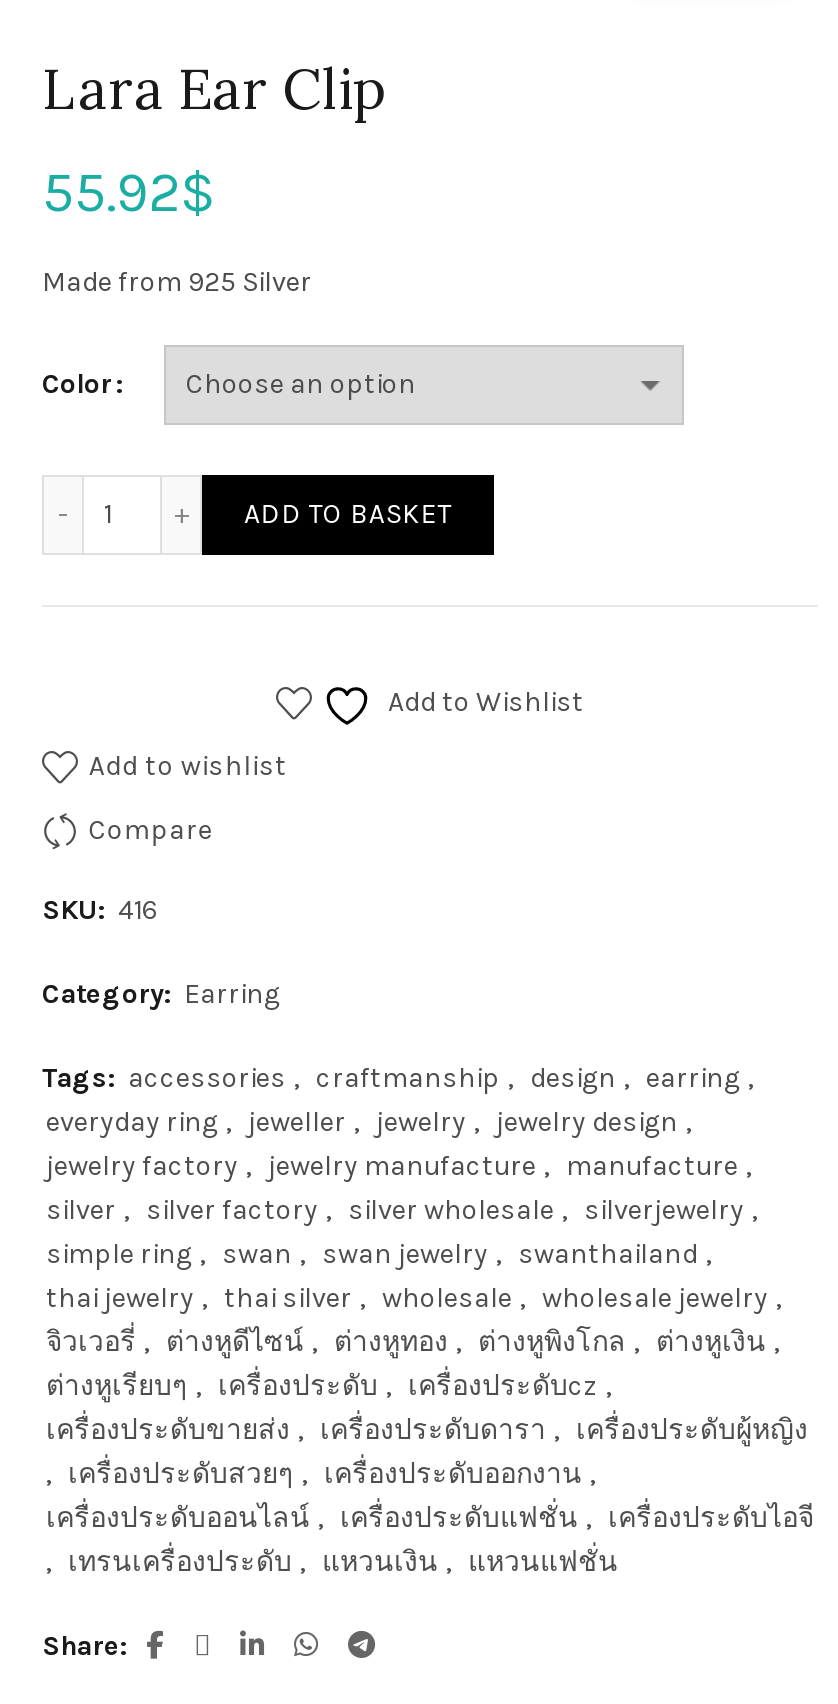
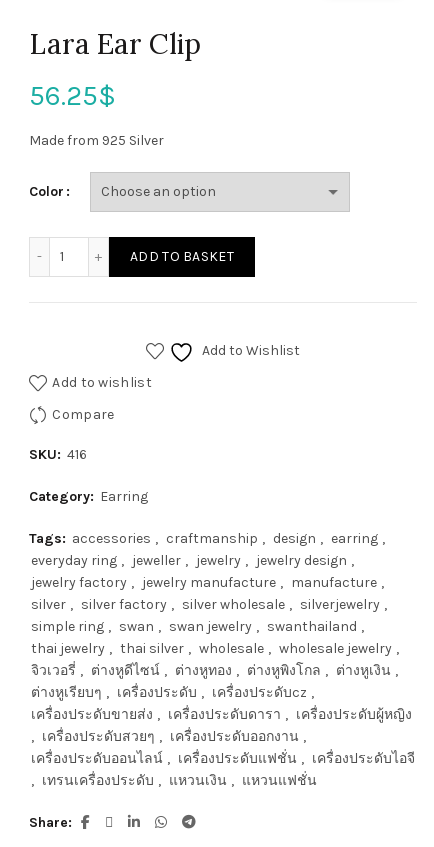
[42,160,216,226] 55.92$ -> [29,79,116,112] 56.25$

